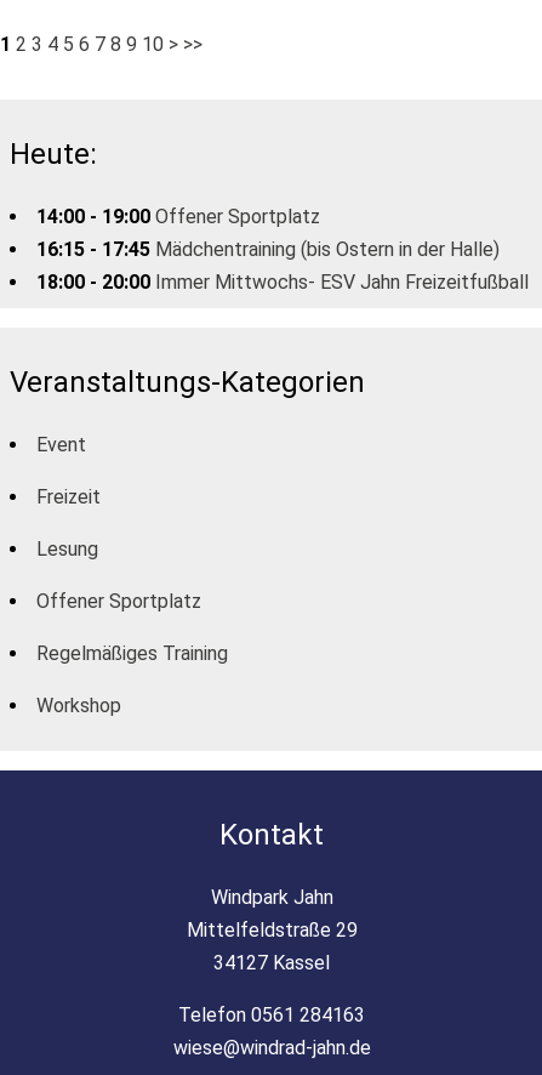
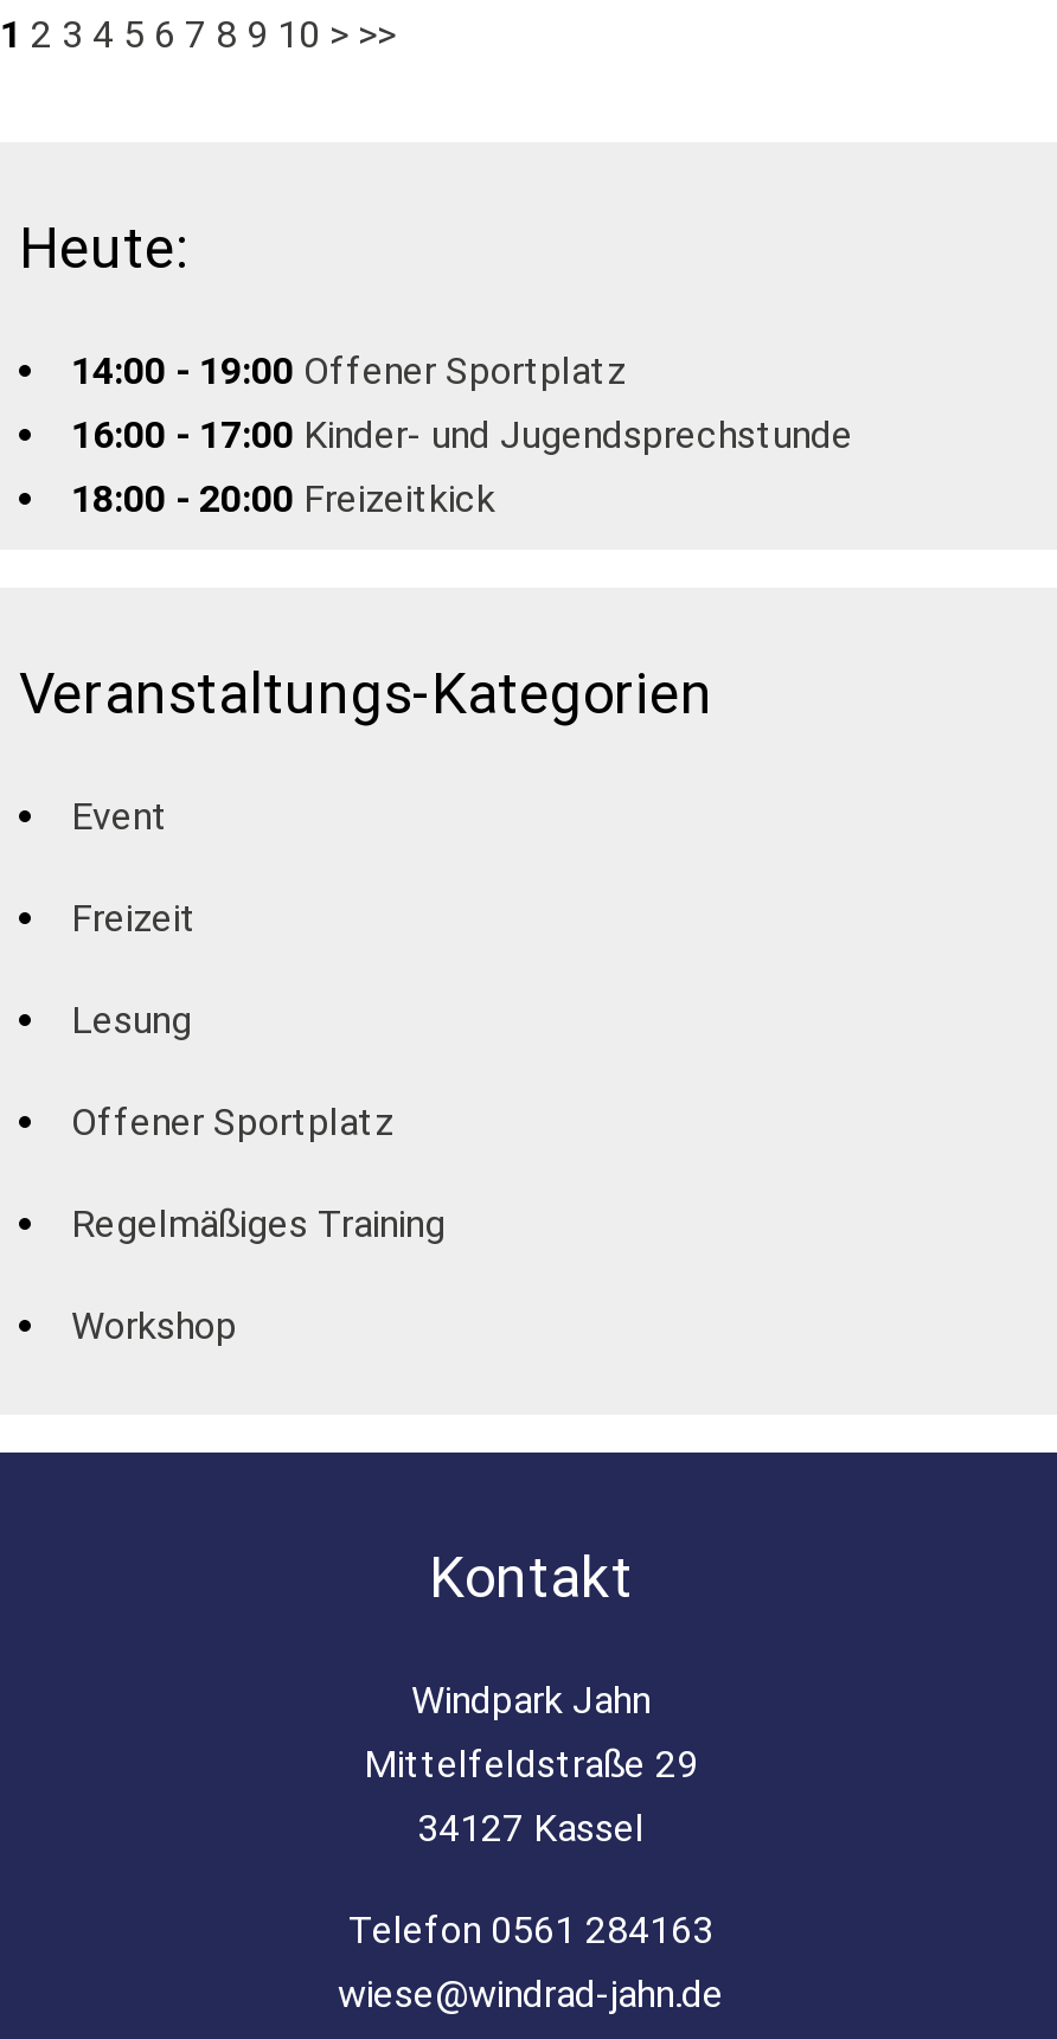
[36,237,529,293] 16:15 - 17:45 Mädchentraining (bis Ostern in der Halle) | 18:00 - 20:00 Immer Mittwochs- ESV Jahn Freizeitfußball -> [71,412,853,521] 16:00 - 17:00 Kinder- und Jugendsprechstunde | 18:00 - 20:00 Freizeitkick

